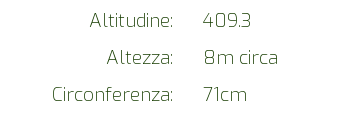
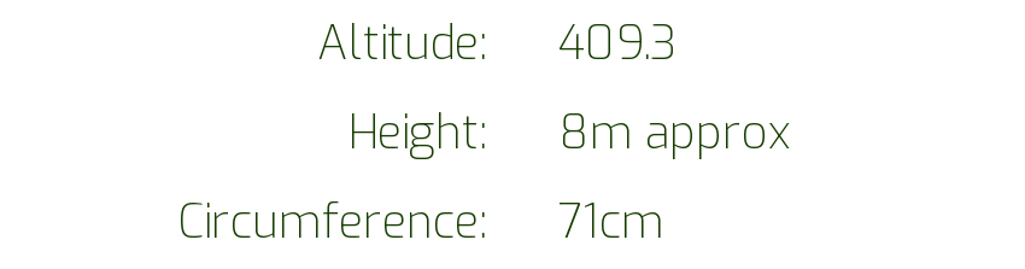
[89,8,173,33] Altitudine: -> [317,14,486,74] Altitude:
[106,45,173,70] Altezza: -> [348,103,486,163] Height:
[203,45,278,70] 8m circa -> [558,103,790,163] 8m approx
[52,82,173,107] Circonferenza: -> [177,192,486,252] Circumference:

